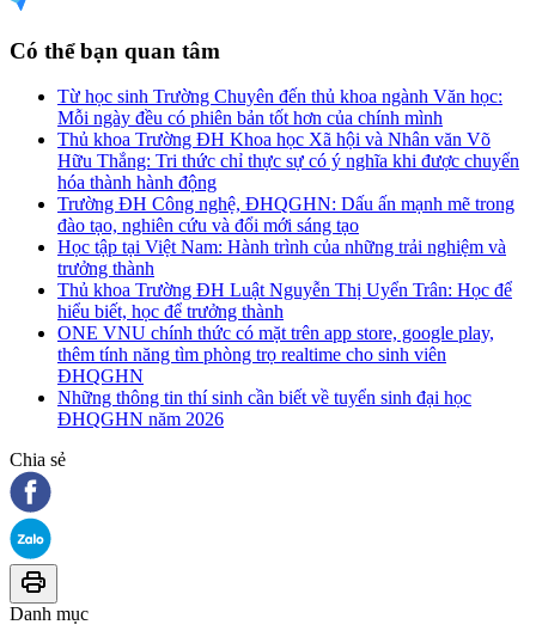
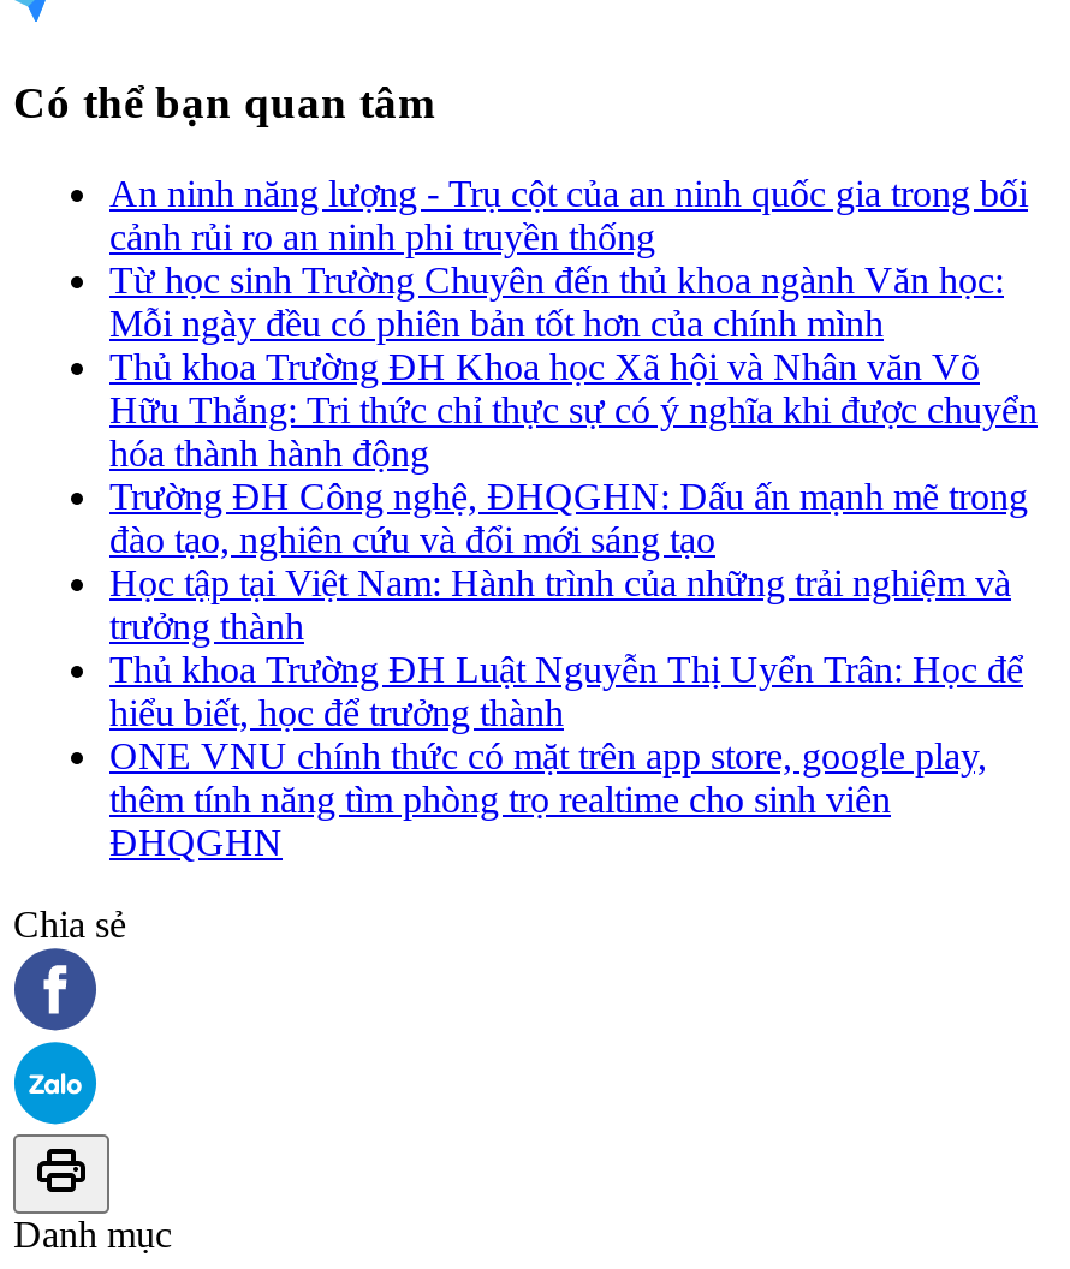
none -> [109,174,1028,258] An ninh năng lượng - Trụ cột của an ninh quốc gia trong bối | cảnh rủi ro an ninh phi truyền thống
moved [57,86,519,386] -> [109,260,1038,863]: Từ học sinh Trường Chuyên đến thủ khoa ngành Văn học: | Mỗi ngày đều có phiên bản tốt hơn của chính mình | Thủ khoa Trường ĐH Khoa học Xã hội và Nhân văn Võ | ... | thêm tính năng tìm phòng trọ realtime cho sinh viên | ĐHQGHN
[57,387,471,429] Những thông tin thí sinh cần biết về tuyển sinh đại học | ĐHQGHN năm 2026 -> none

